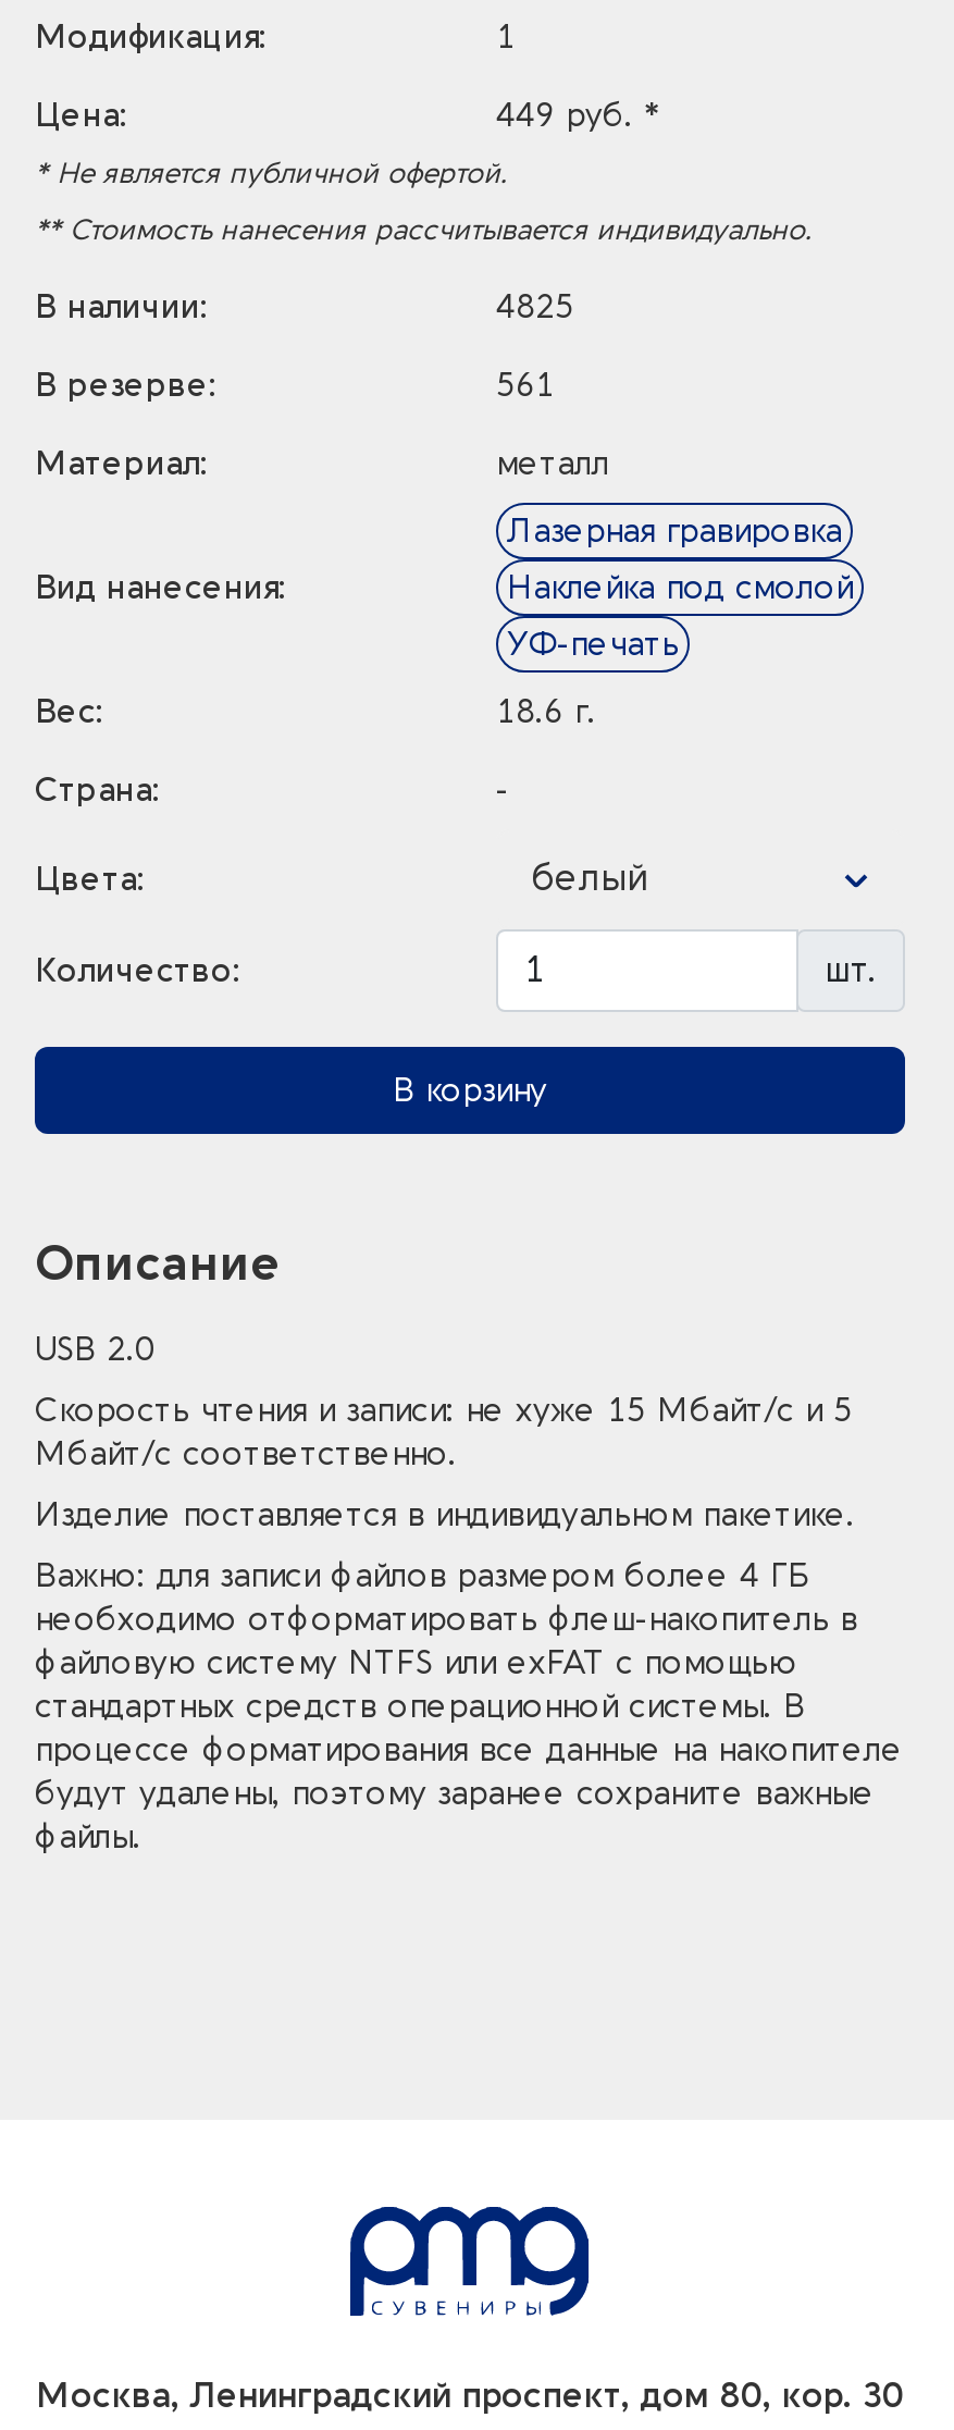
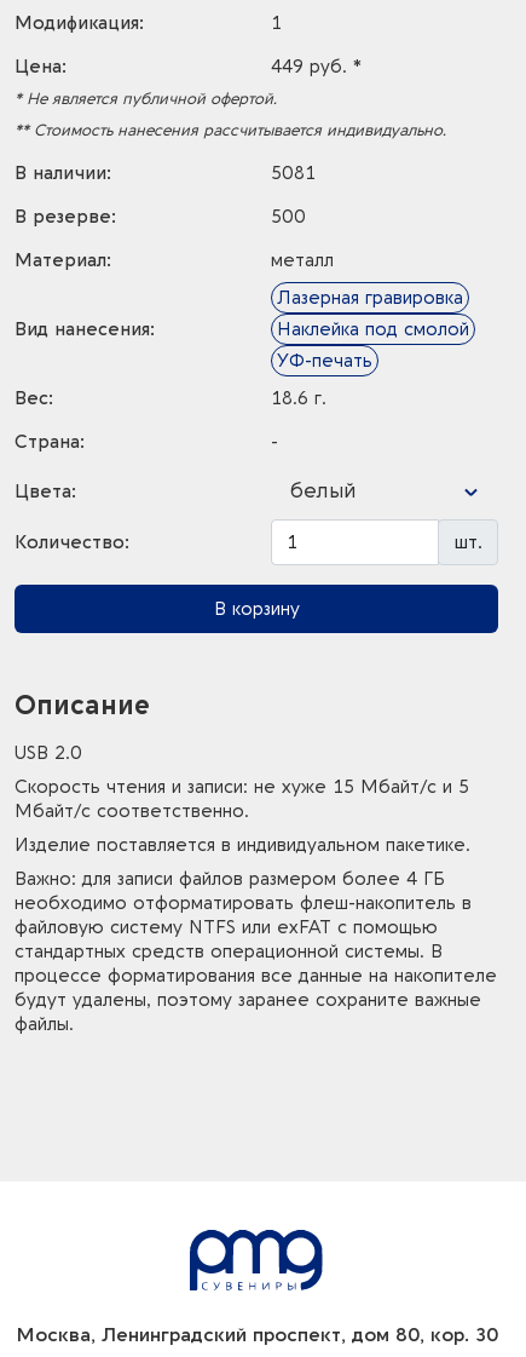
[496,288,574,327] 4825 -> [271,162,316,184] 5081
[496,366,555,405] 561 -> [271,206,306,228] 500

